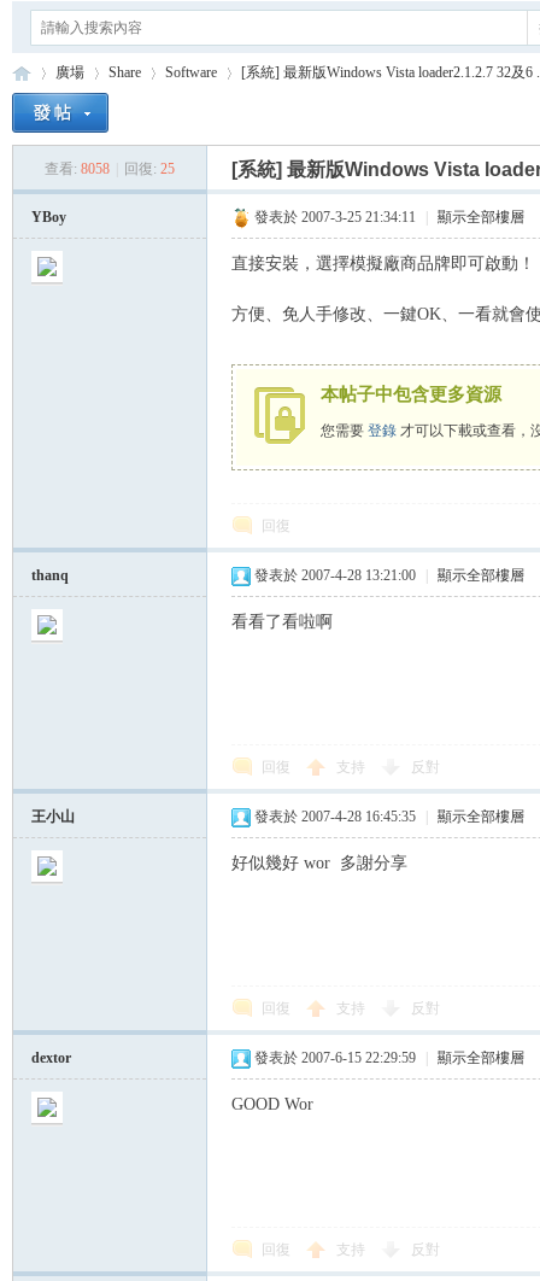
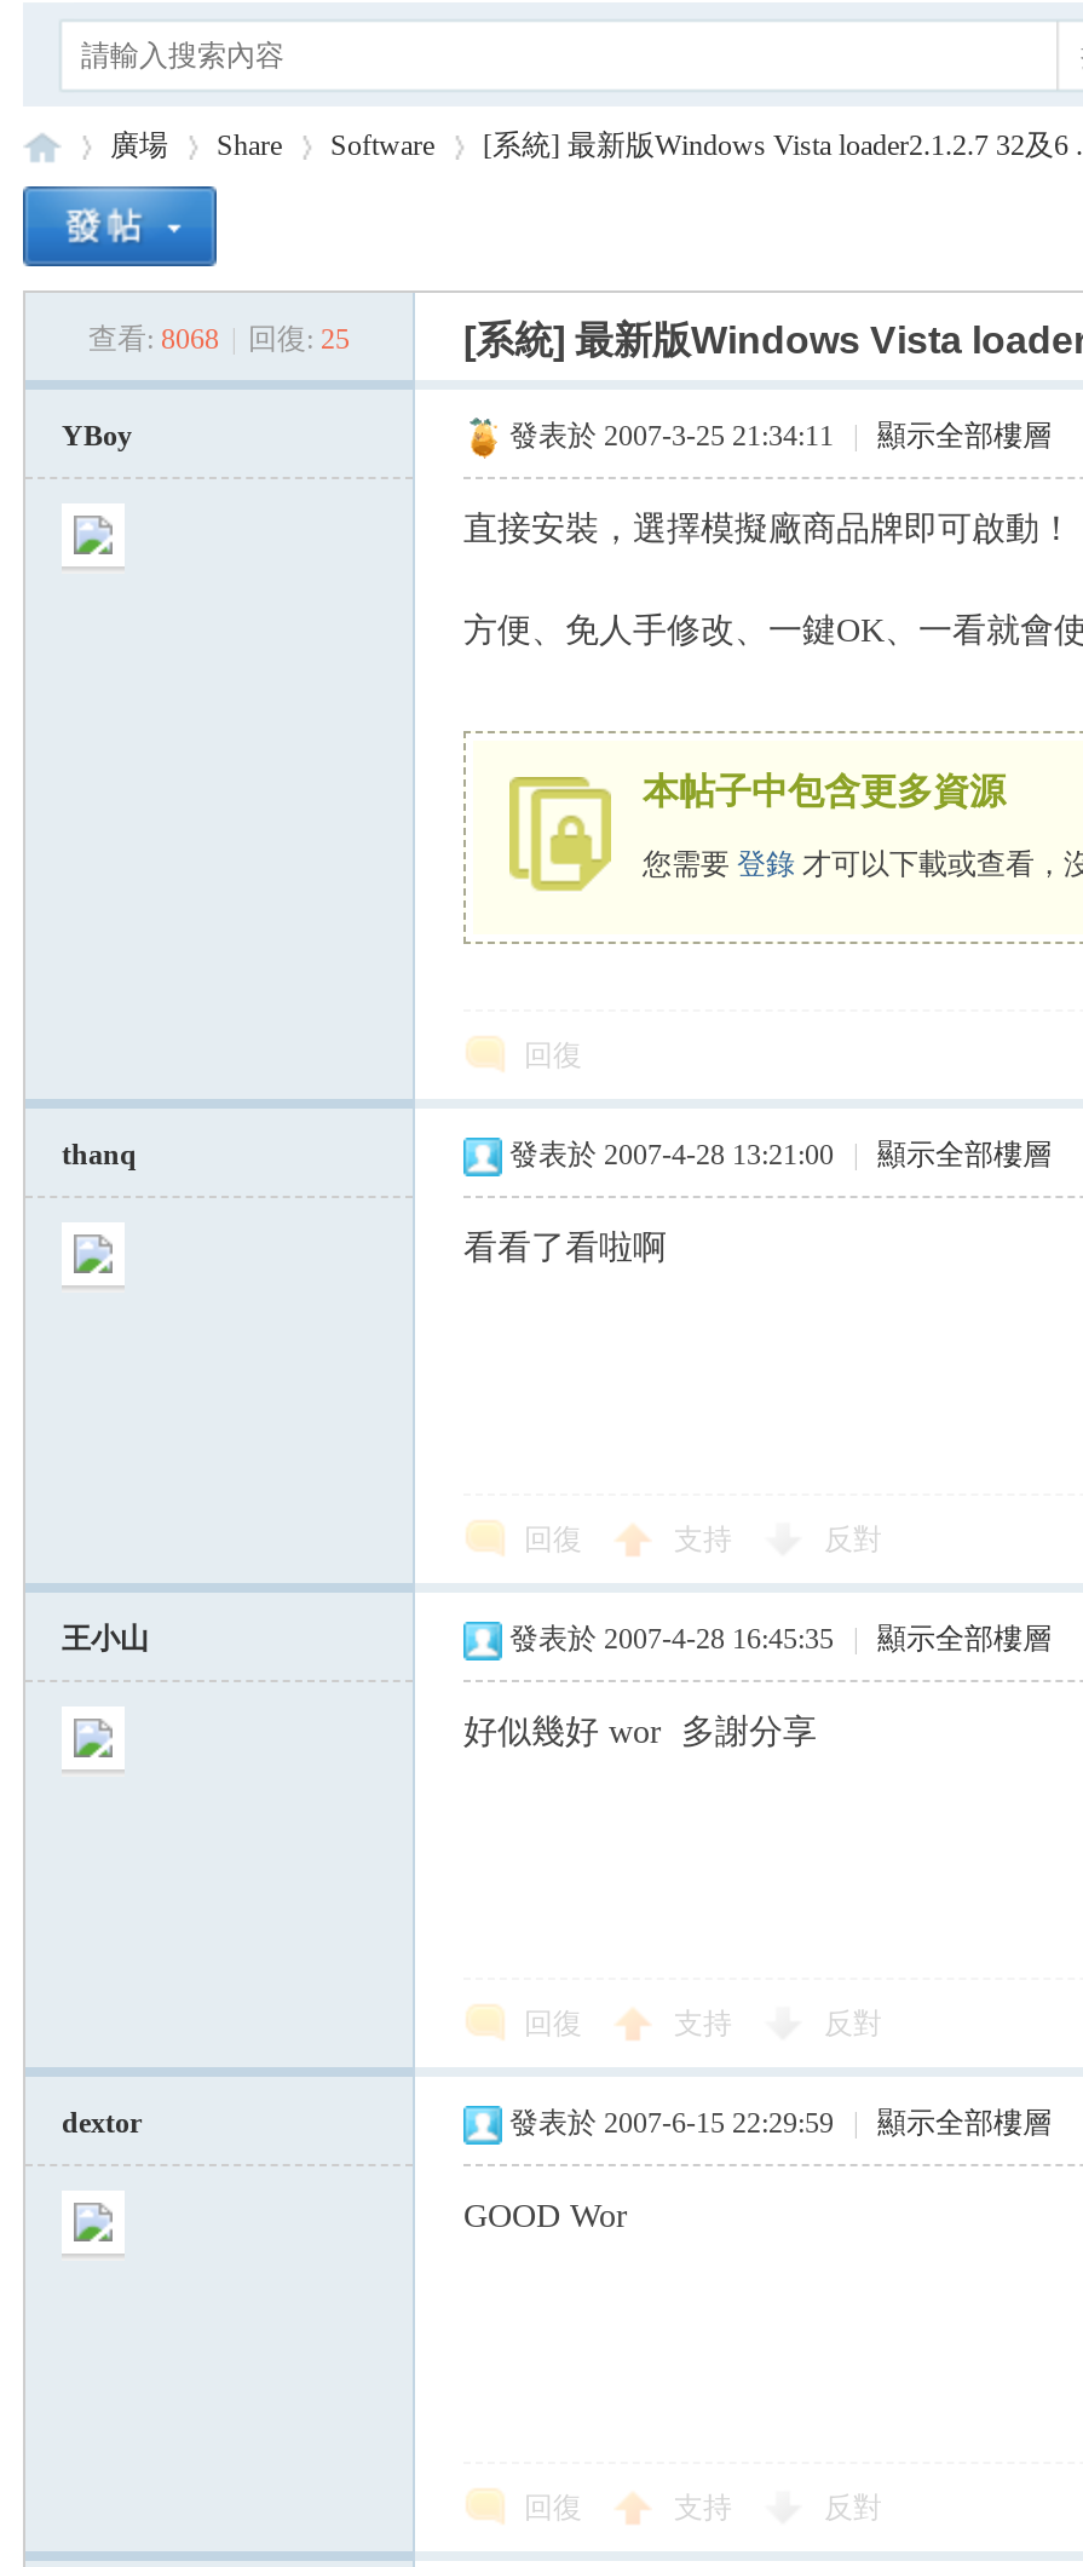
[45,160,110,177] 查看: 8058 -> [88,322,219,356] 查看: 8068

